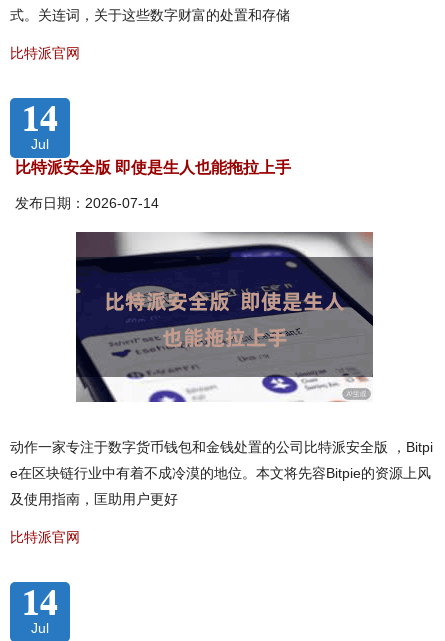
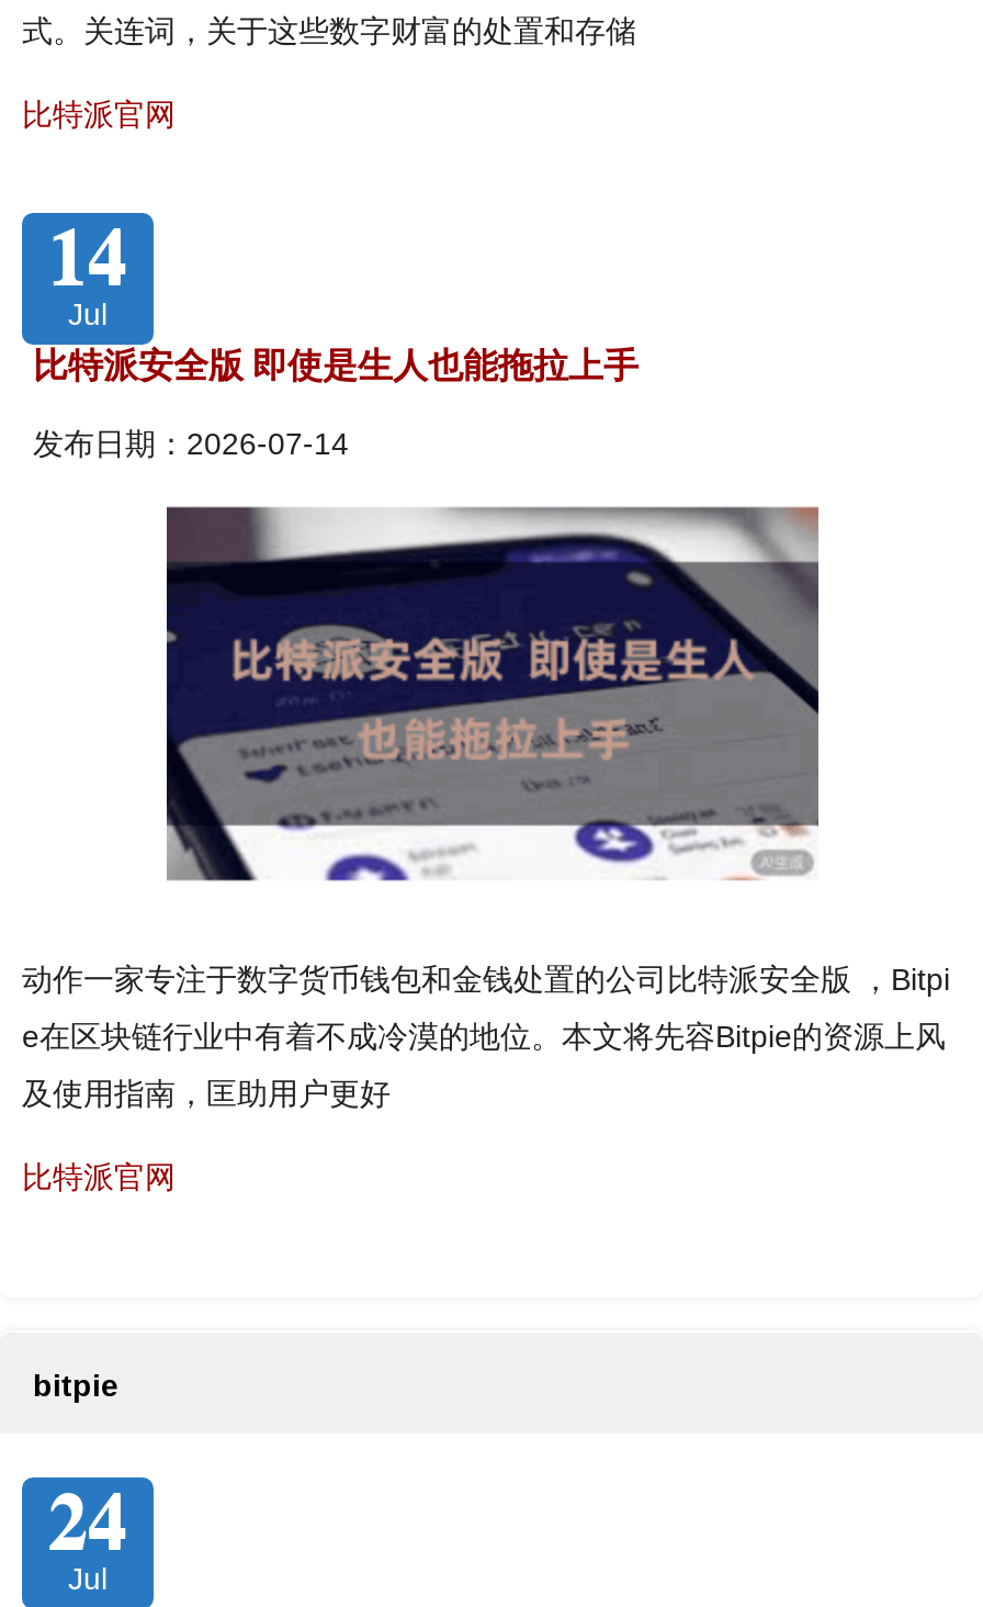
[22,574,58,626] 14 -> [33,1368,127,1574] bitpie | 24

